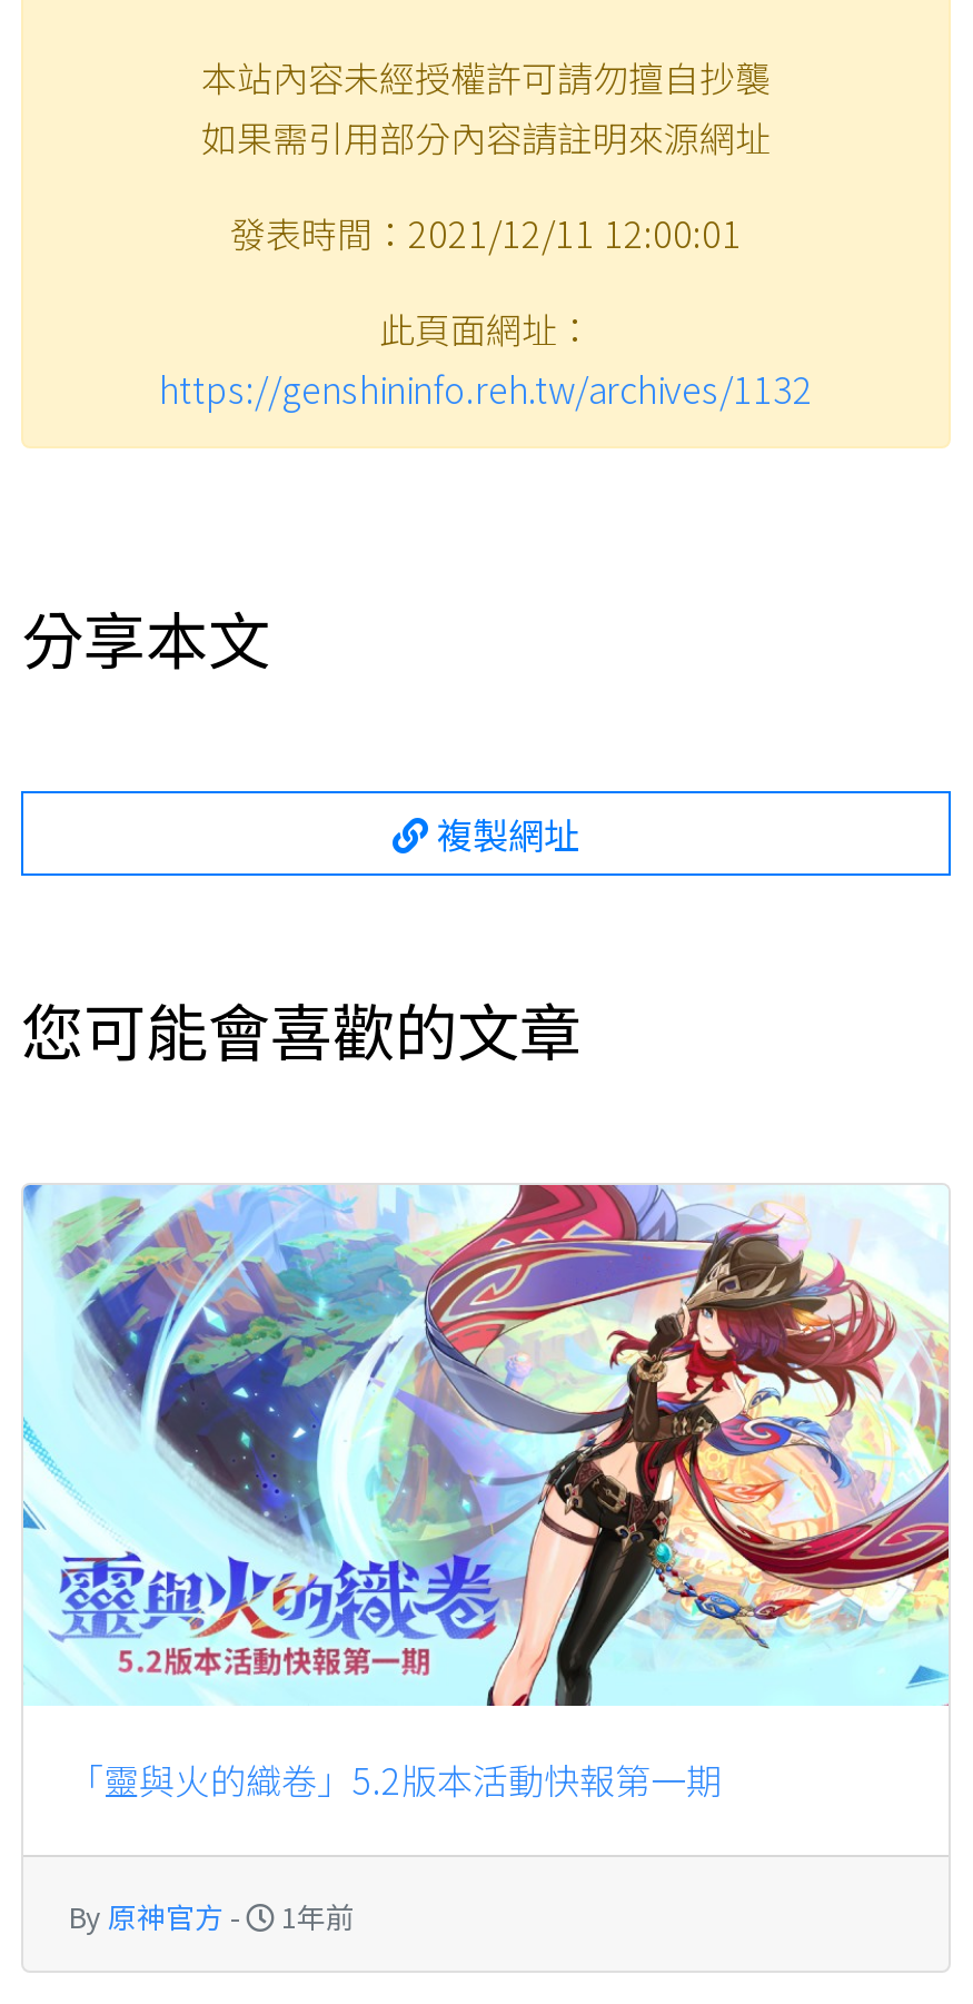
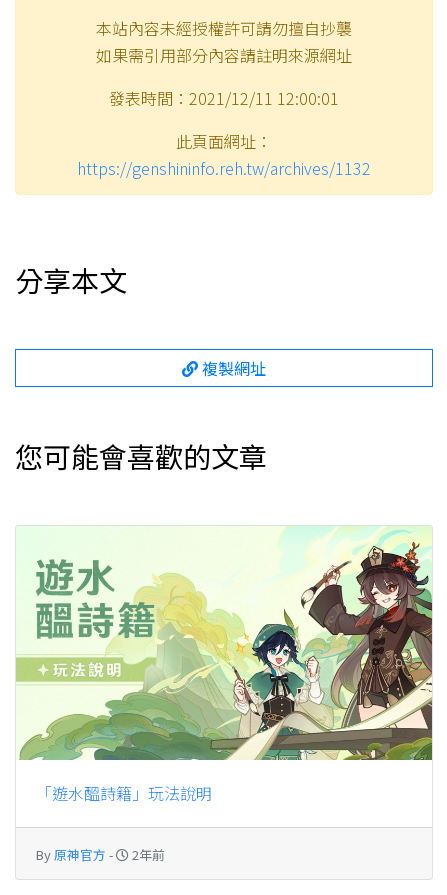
[21,1183,951,1805] [image] | 「靈與火的織卷」5.2版本活動快報第一期 -> [15,526,433,805] [image] | 「遊水醞詩籍」玩法說明
[68,1895,355,1937] By原神官方- 1年前 -> [36,845,165,864] By原神官方- 2年前

